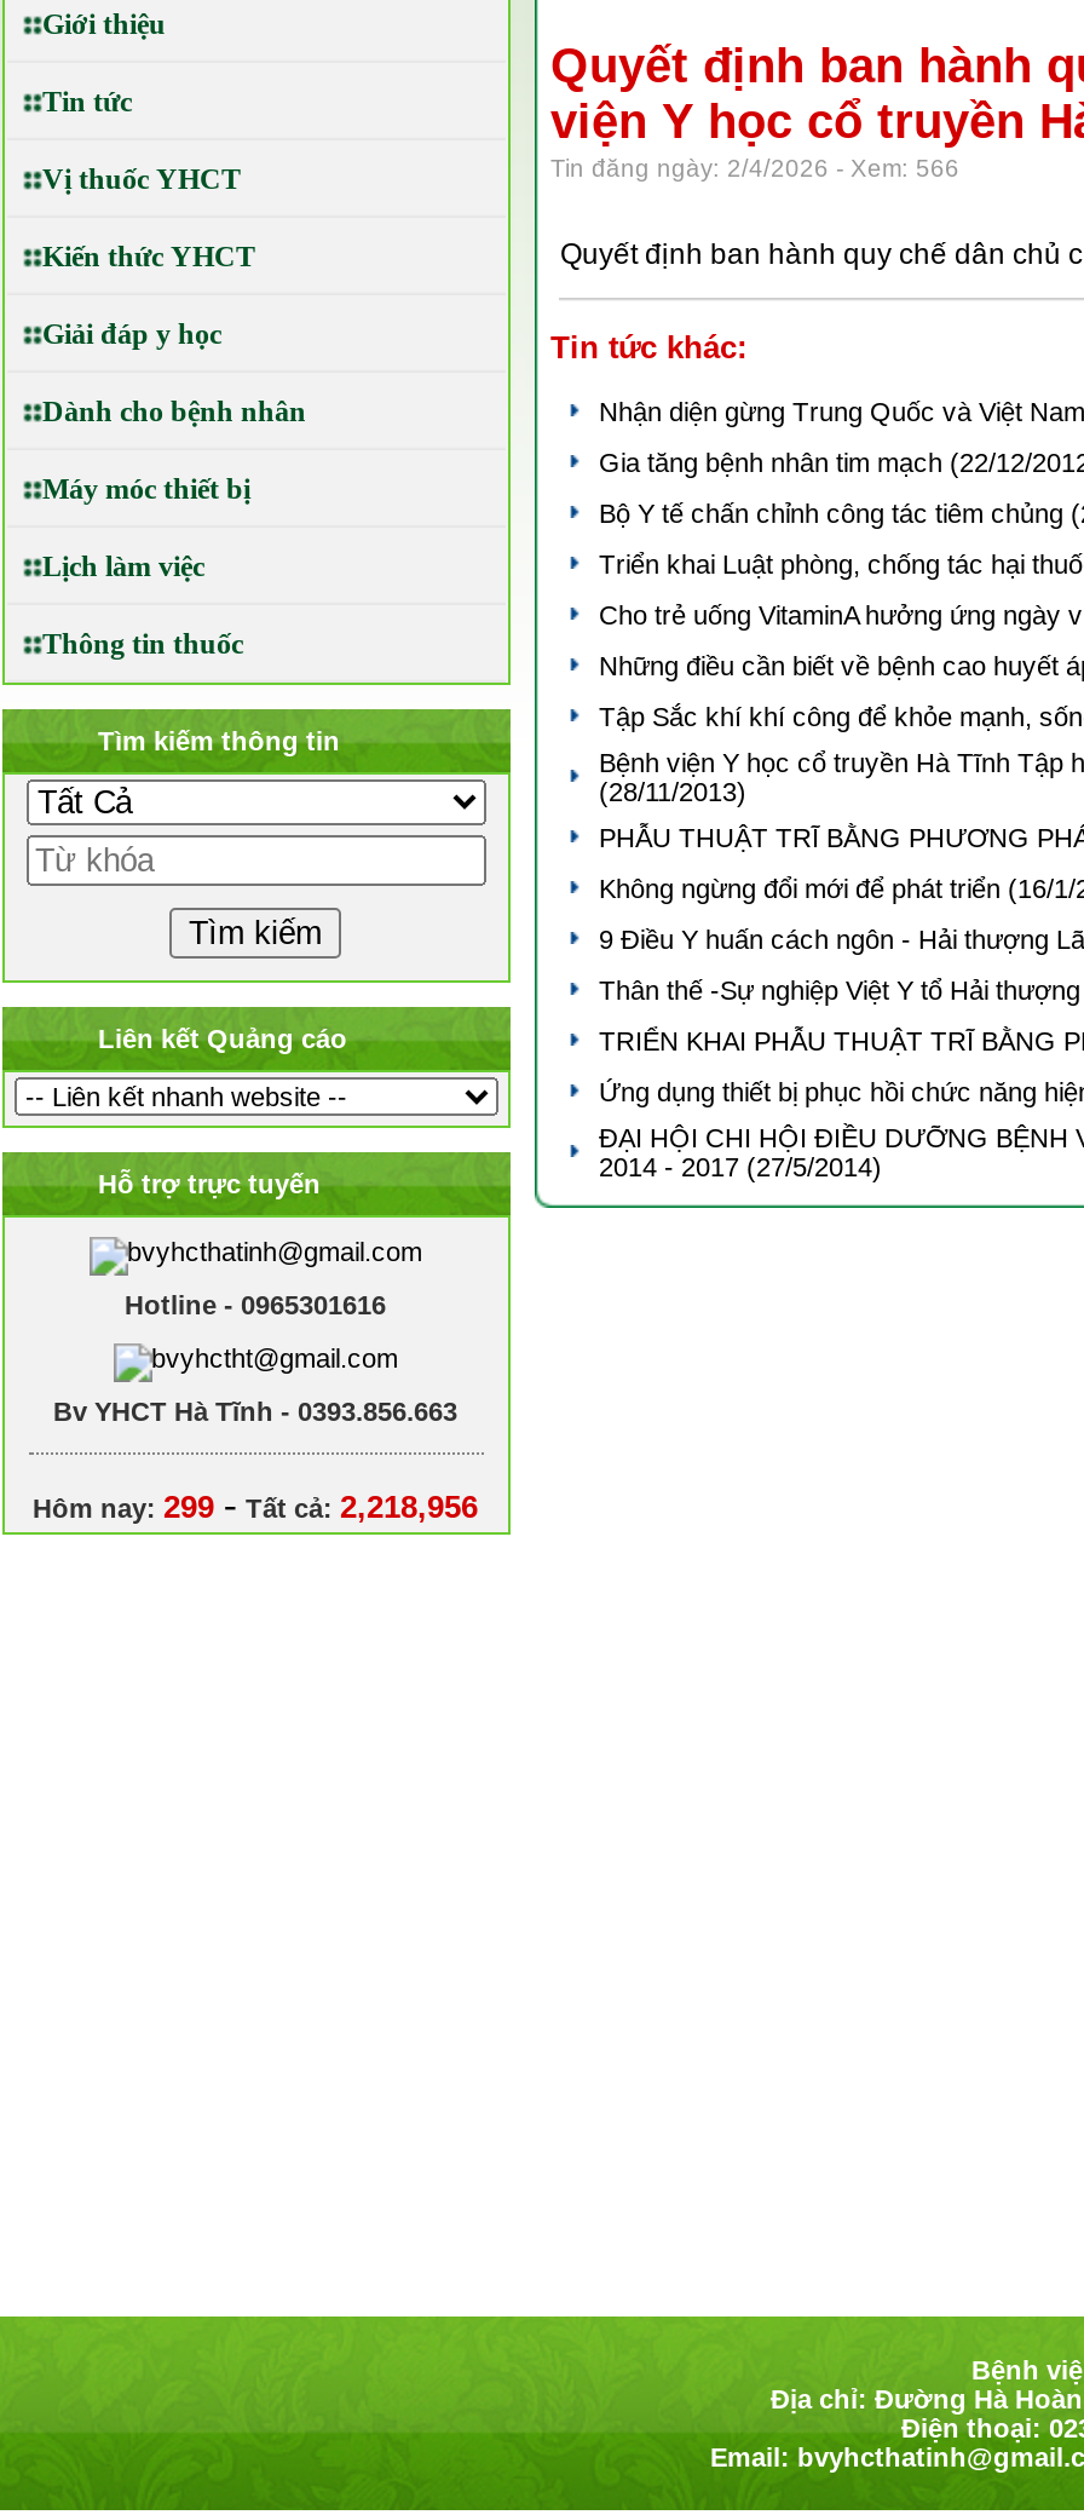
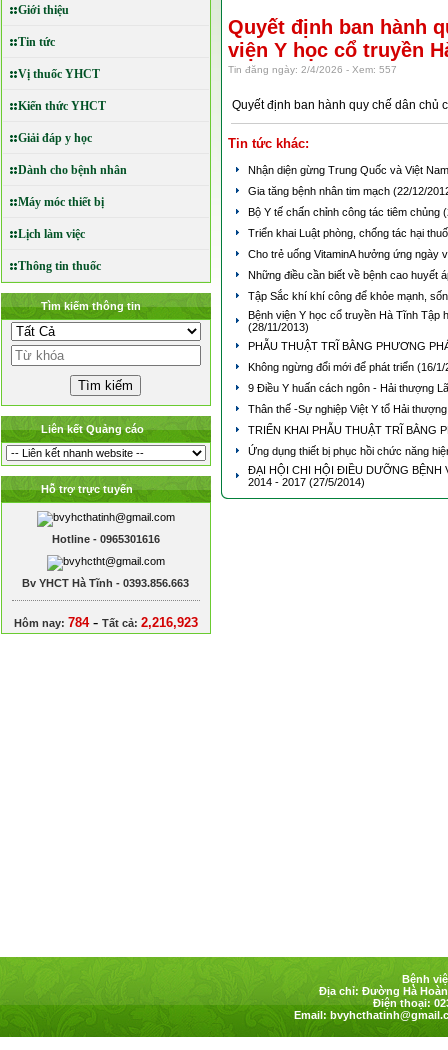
[550,155,959,182] Tin đăng ngày: 2/4/2026 - Xem: 566 -> [227,64,396,75] Tin đăng ngày: 2/4/2026 - Xem: 557
[33,1484,478,1525] Hôm nay: 299 - Tất cả: 2,218,956 -> [13,613,197,630] Hôm nay: 784 - Tất cả: 2,216,923

